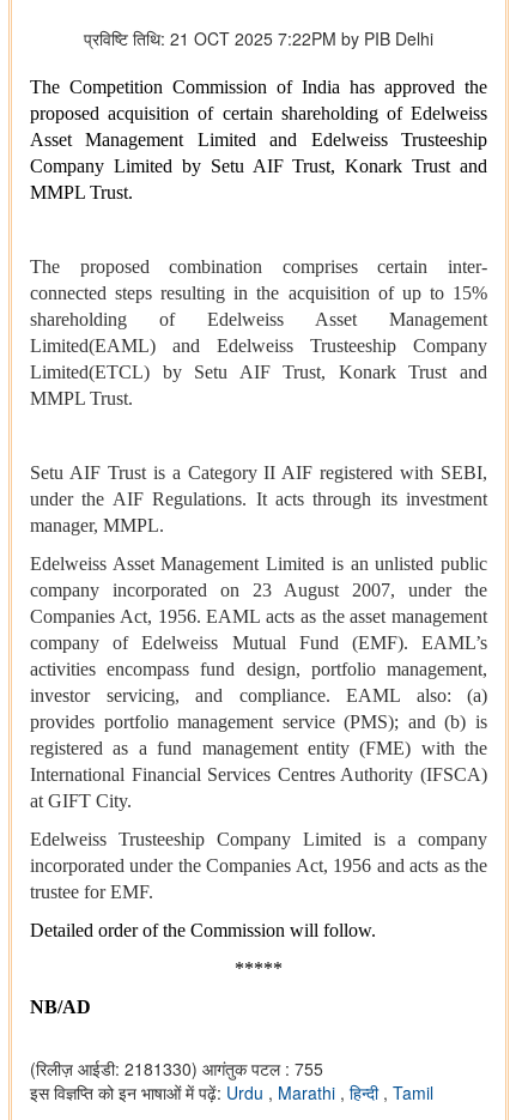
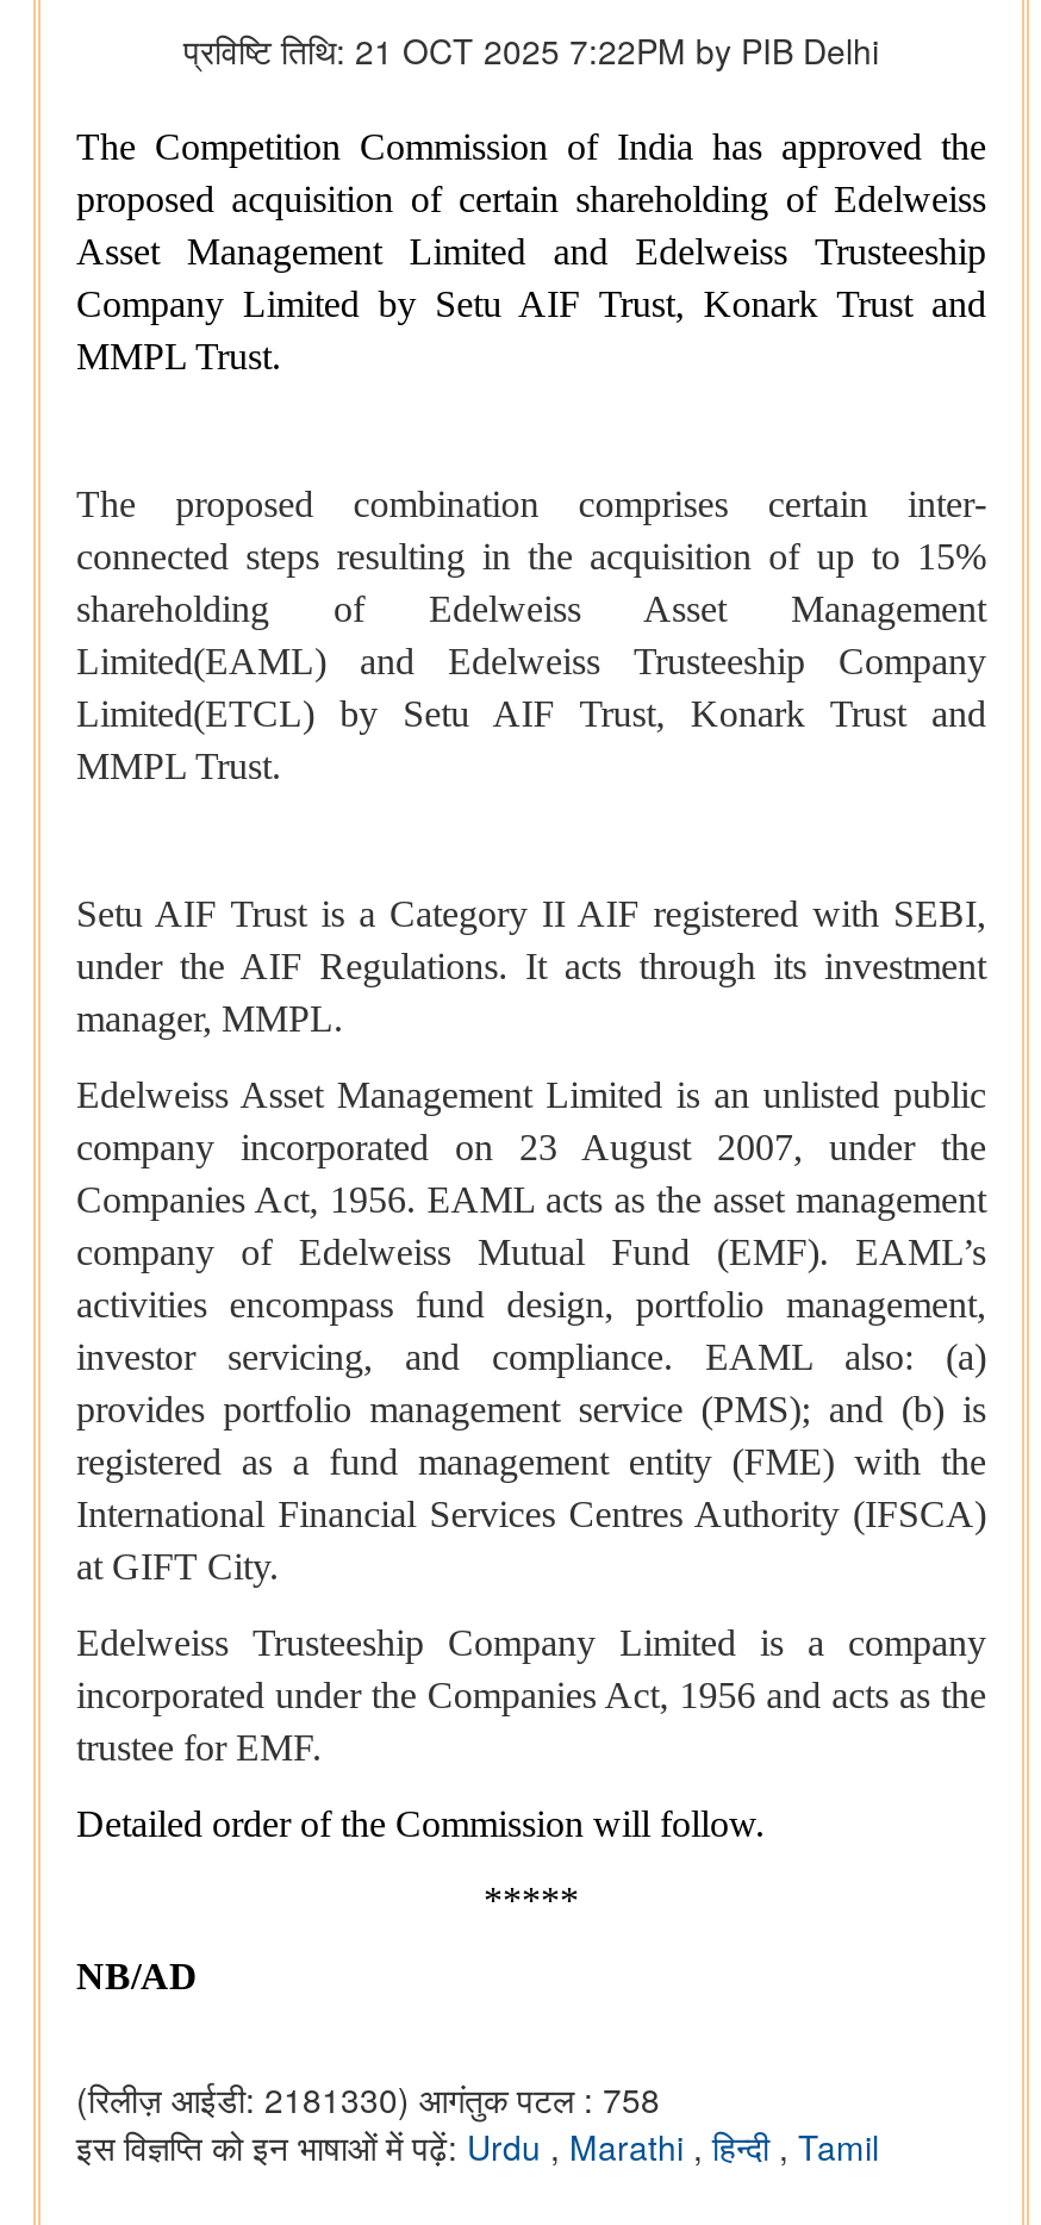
[30,1057,323,1081] (रिलीज़ आईडी: 2181330) आगंतुक पटल : 755 -> [76,2076,660,2124] (रिलीज़ आईडी: 2181330) आगंतुक पटल : 758

